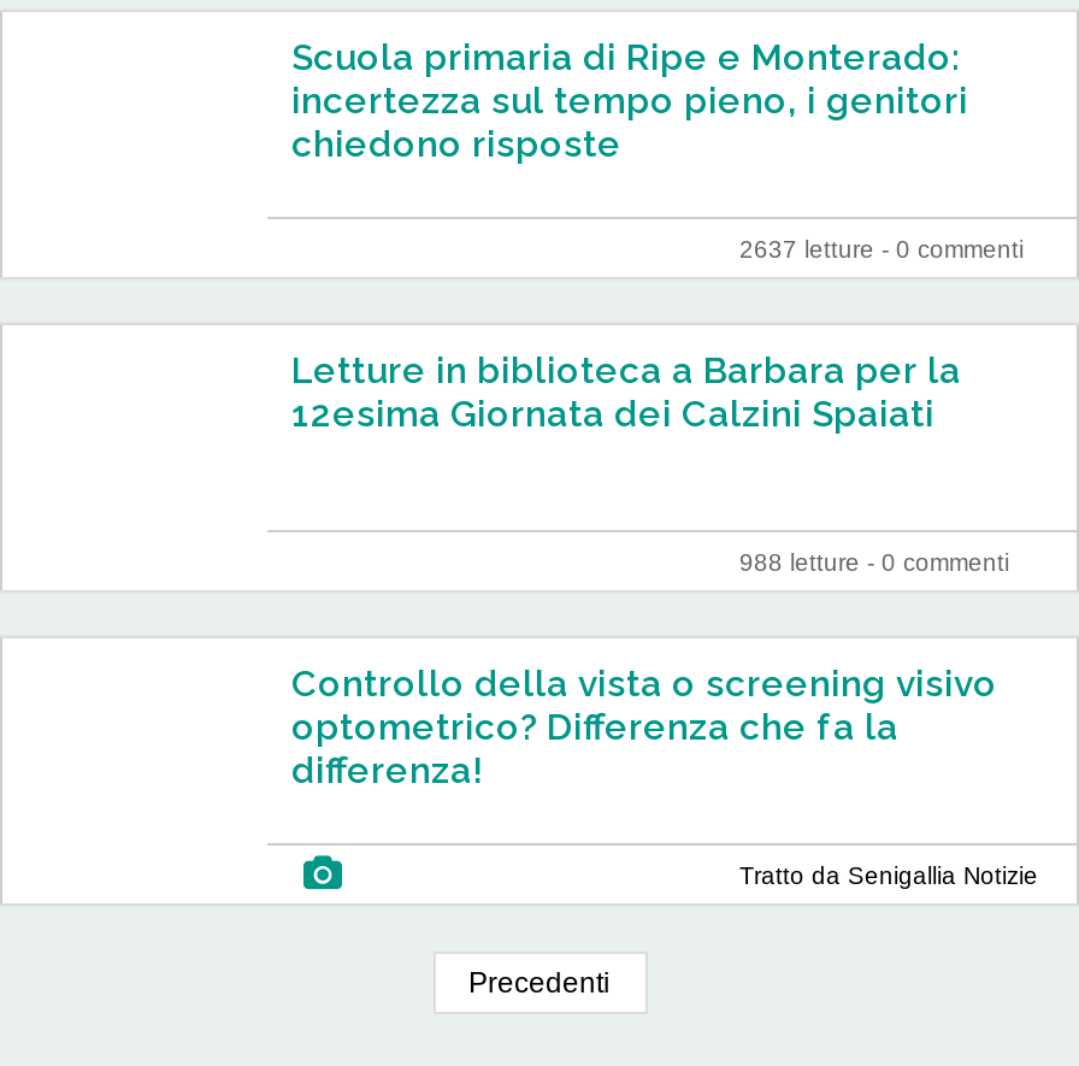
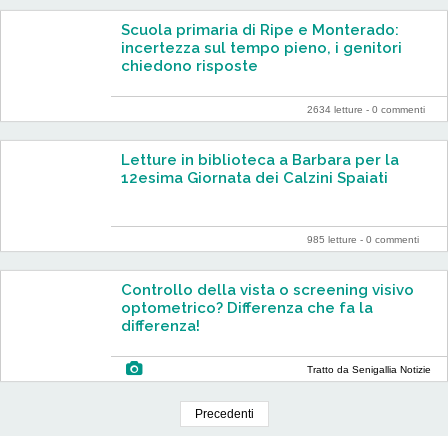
[739,236,1024,263] 2637 letture - 0 commenti -> [307,104,425,115] 2634 letture - 0 commenti
[739,549,1009,576] 988 letture - 0 commenti -> [307,234,419,245] 985 letture - 0 commenti

